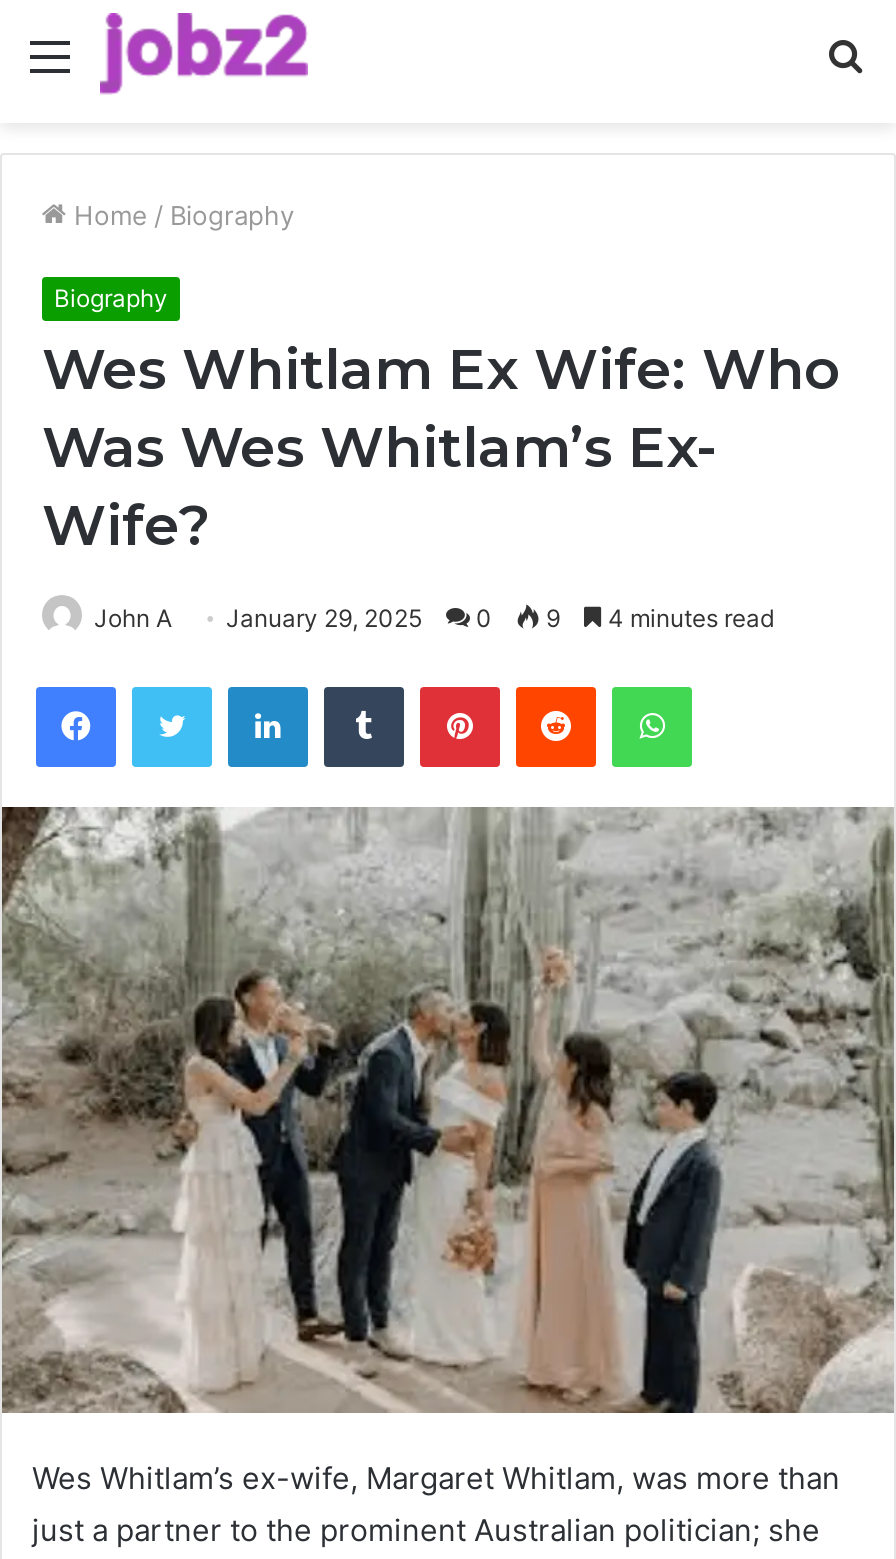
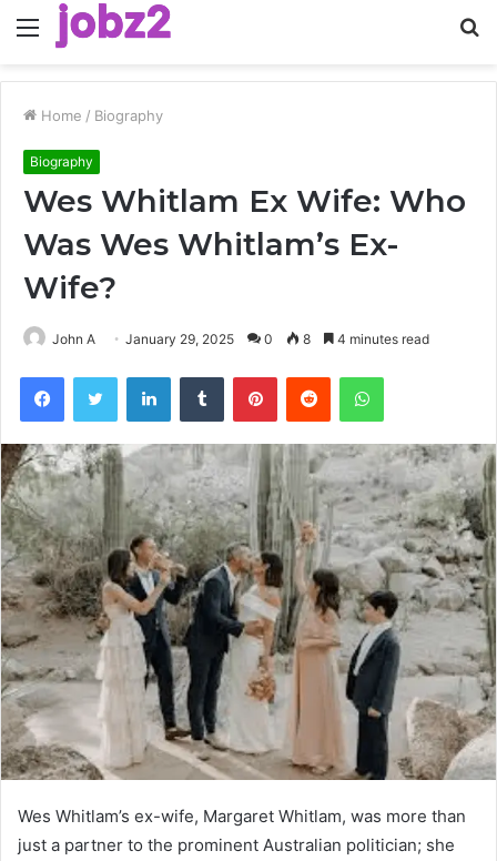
[94,603,774,633] John A January 29, 2025 0 9 4 minutes read -> [52,331,429,347] John A January 29, 2025 0 8 4 minutes read

